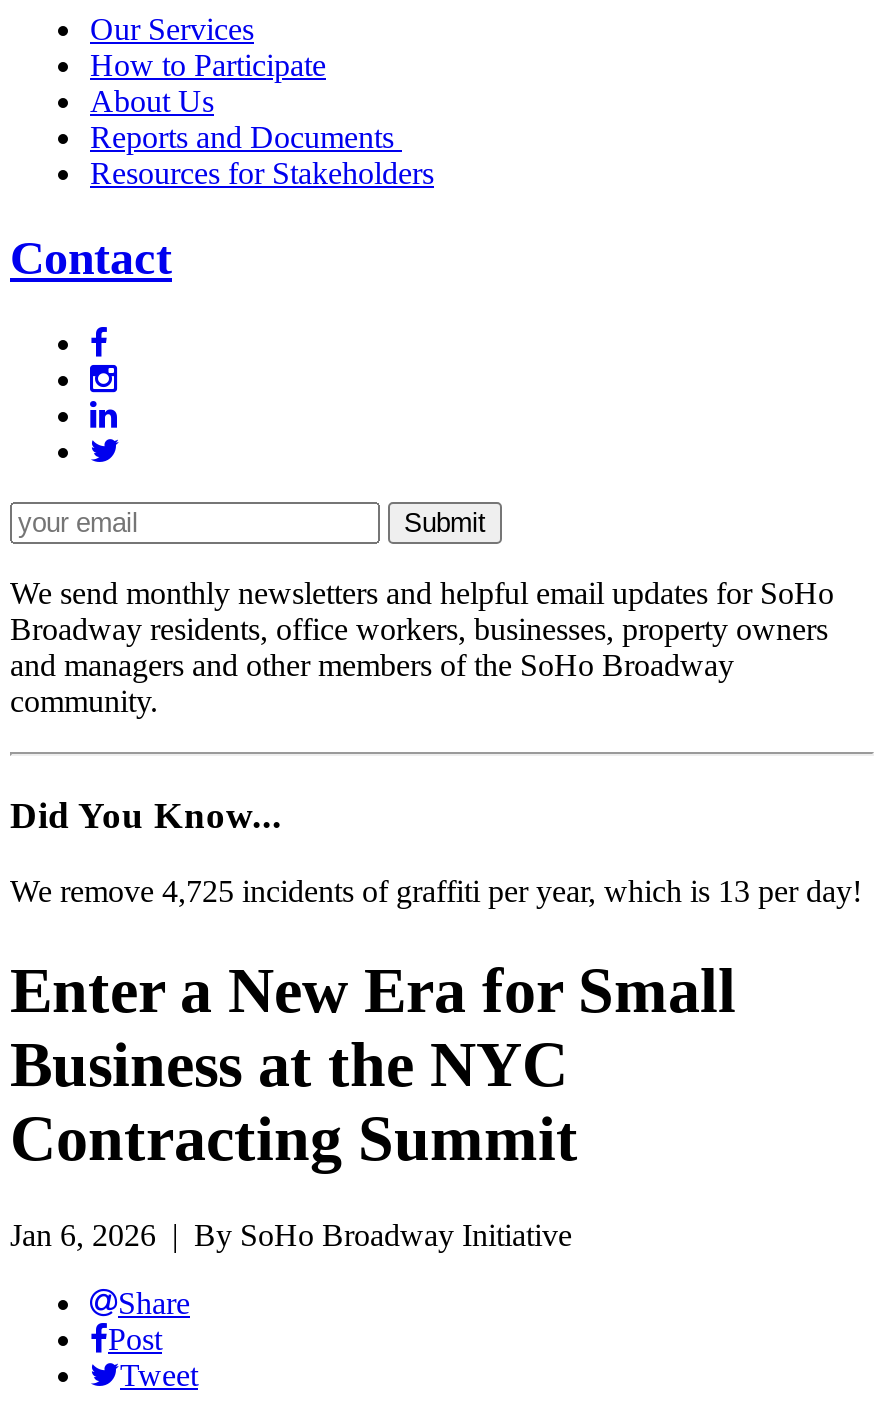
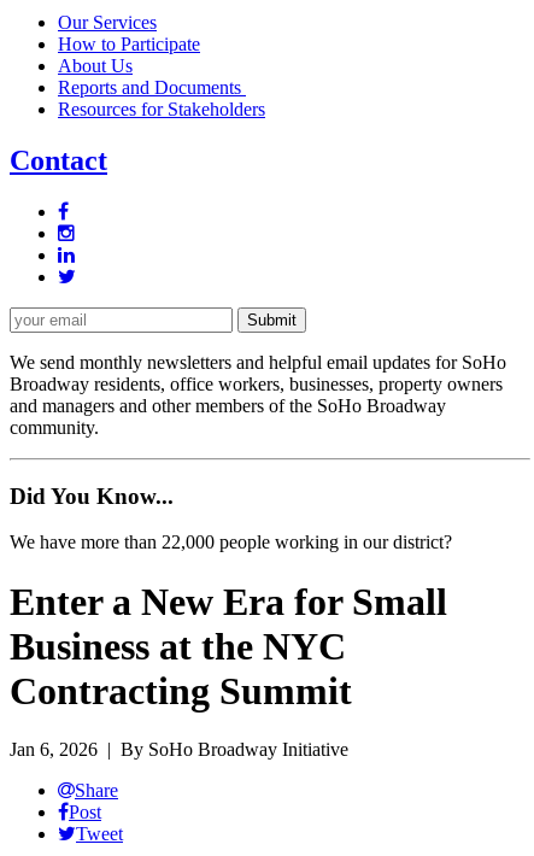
[10,875,862,909] We remove 4,725 incidents of graffiti per year, which is 13 per day! -> [10,532,452,553] We have more than 22,000 people working in our district?

